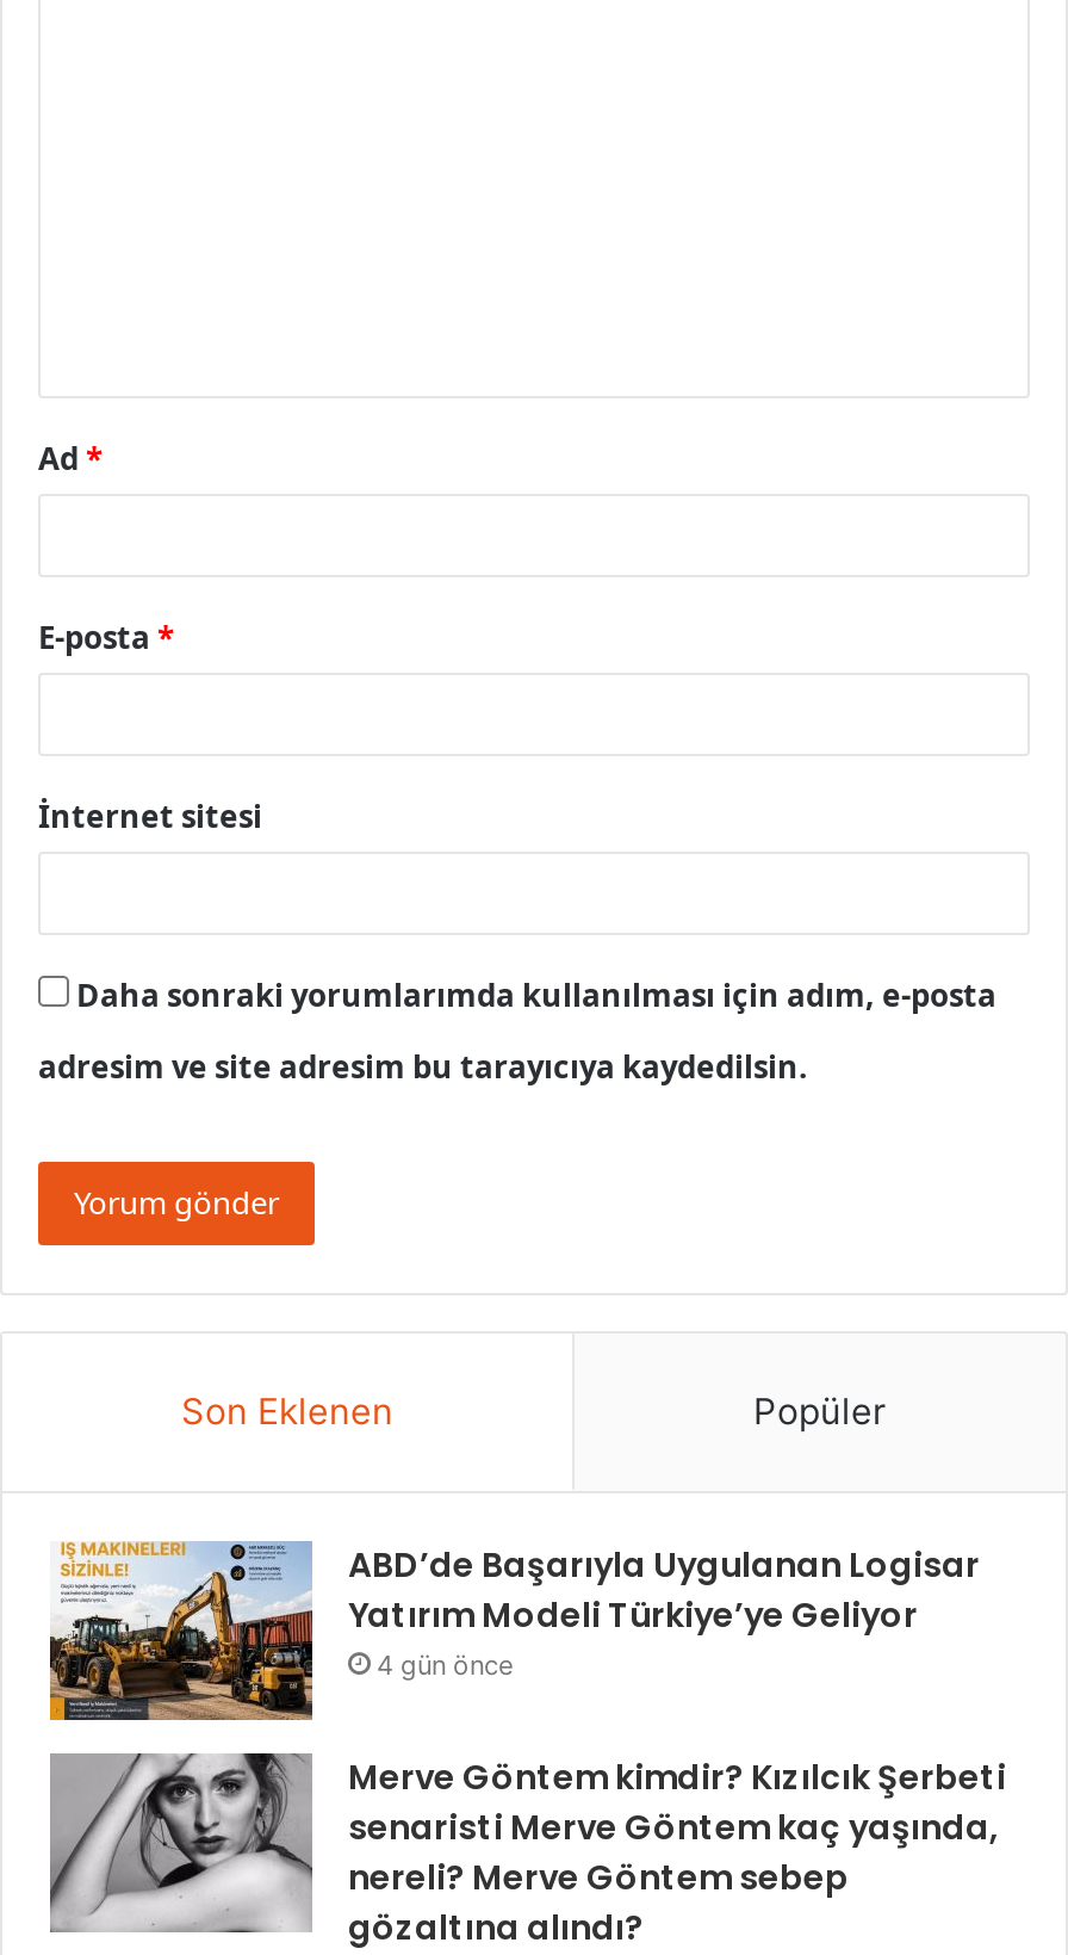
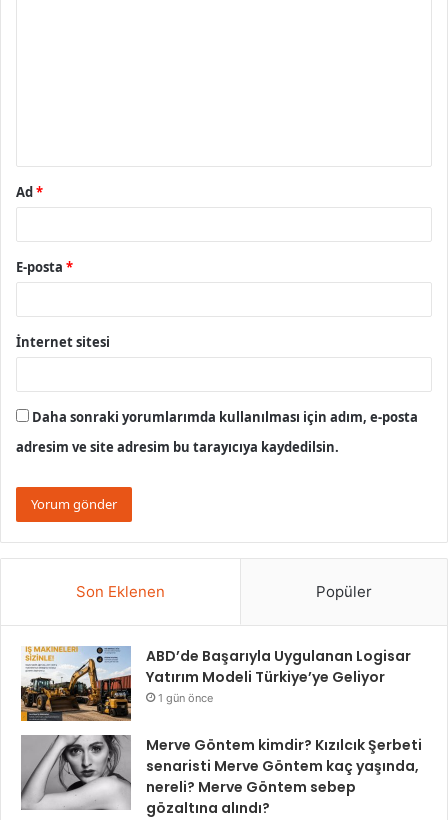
[377,1648,513,1682] 4 gün önce -> [158,691,213,705] 1 gün önce

